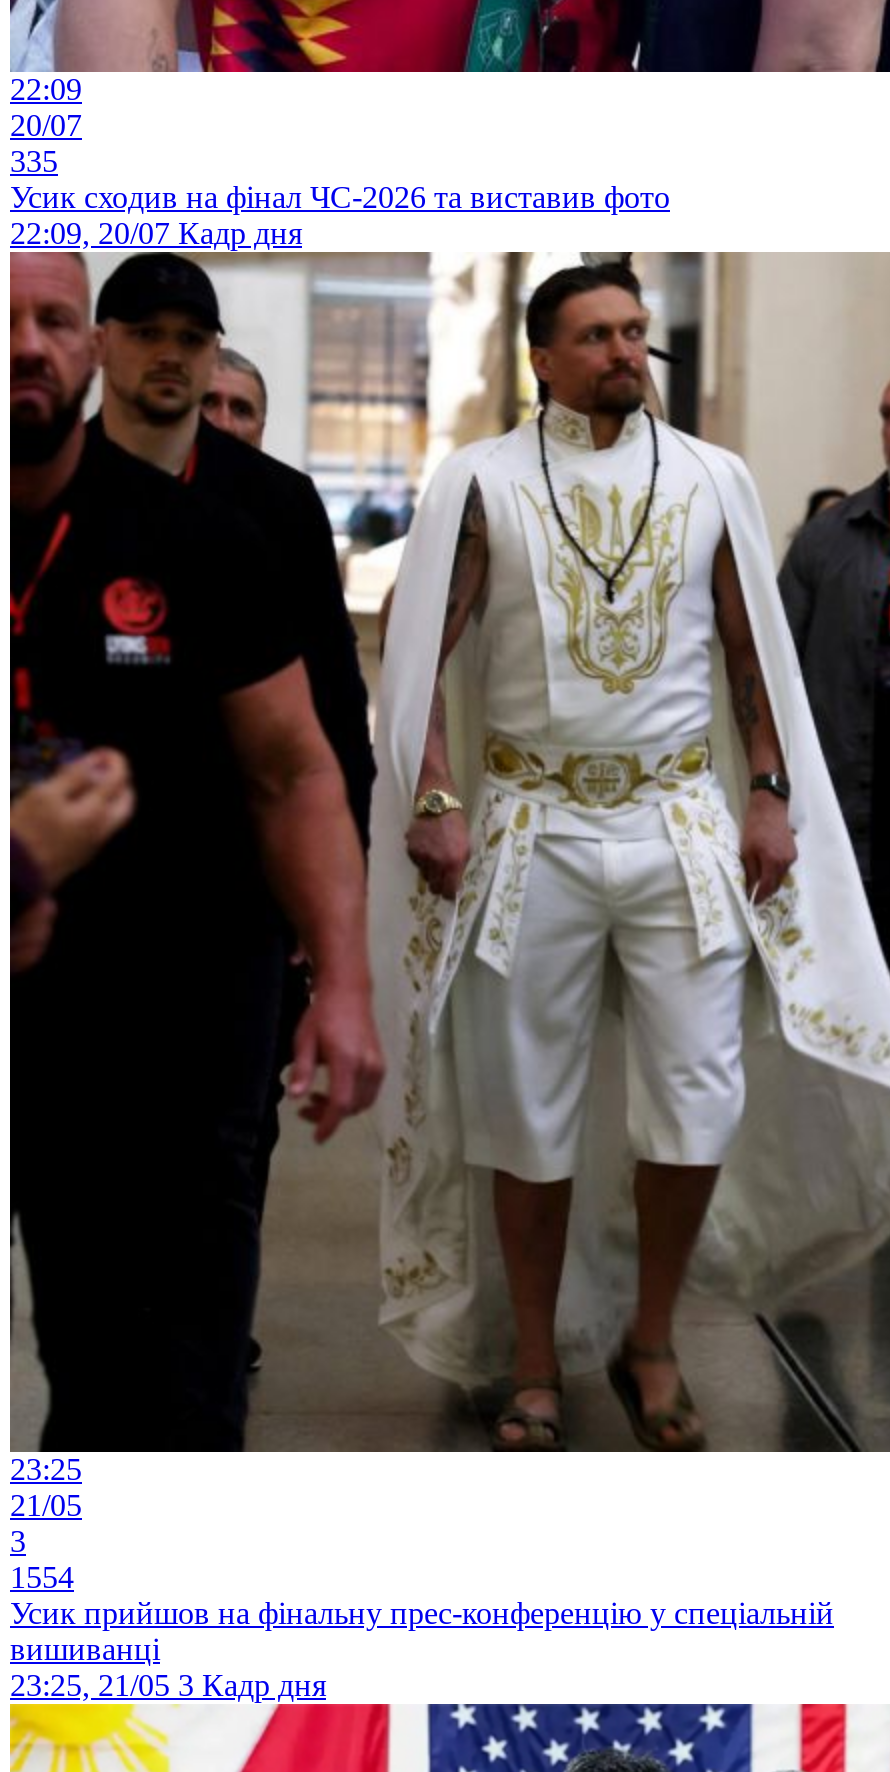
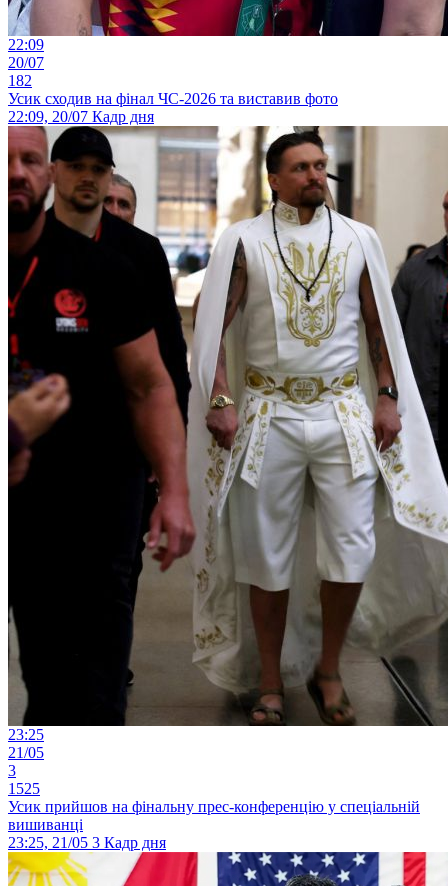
[10,145,58,179] 335 -> [8,72,32,89] 182
[10,1561,74,1595] 1554 -> [8,780,40,797] 1525

